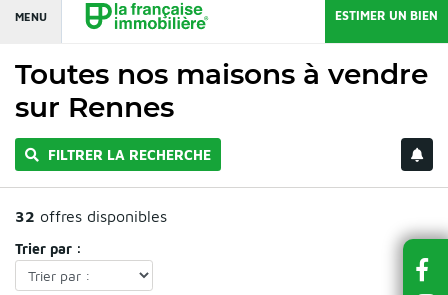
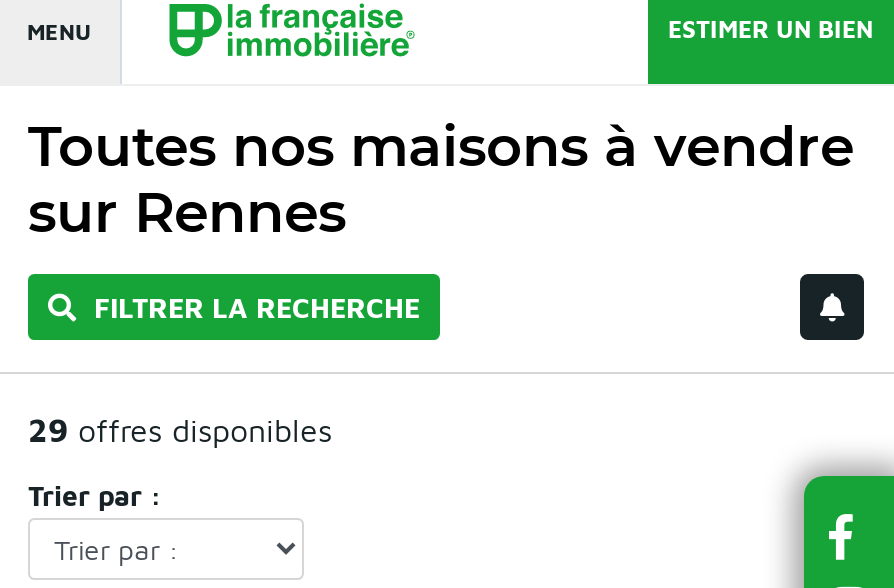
[15,207,167,225] 32 offres disponibles -> [28,412,332,448] 29 offres disponibles

